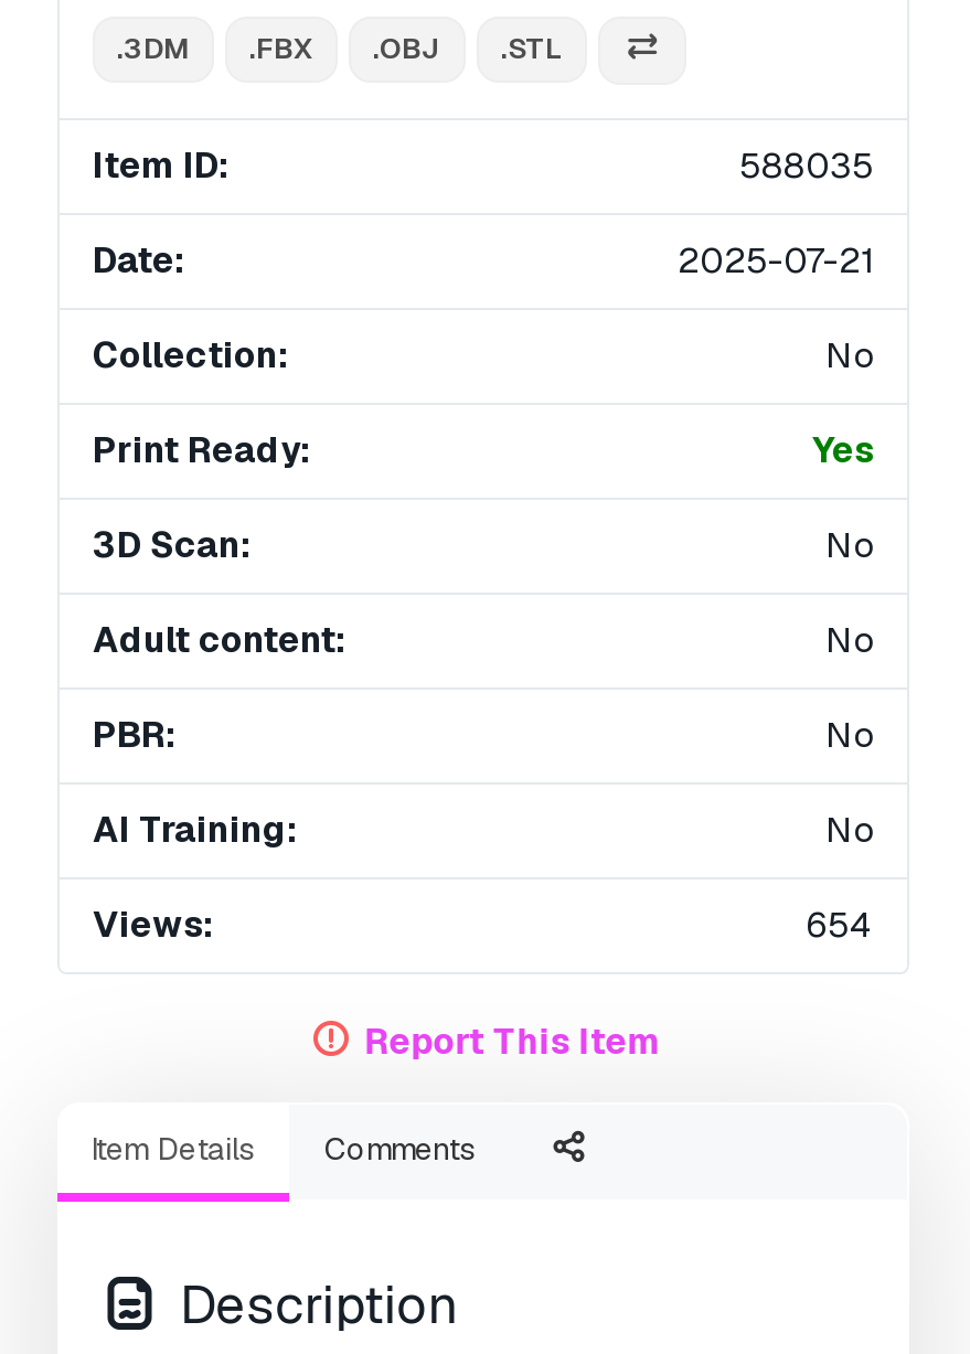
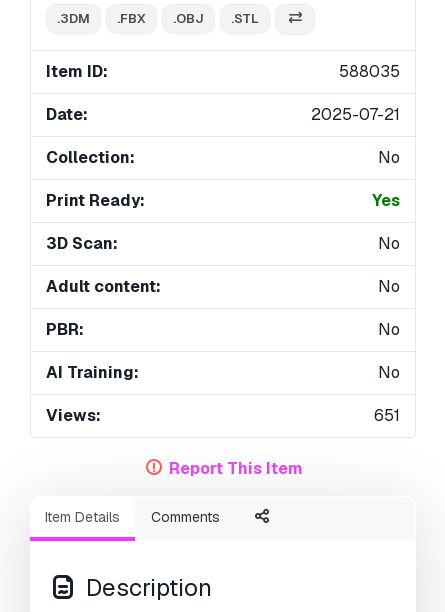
[806,901,874,947] 654 -> [374,405,400,426] 651

